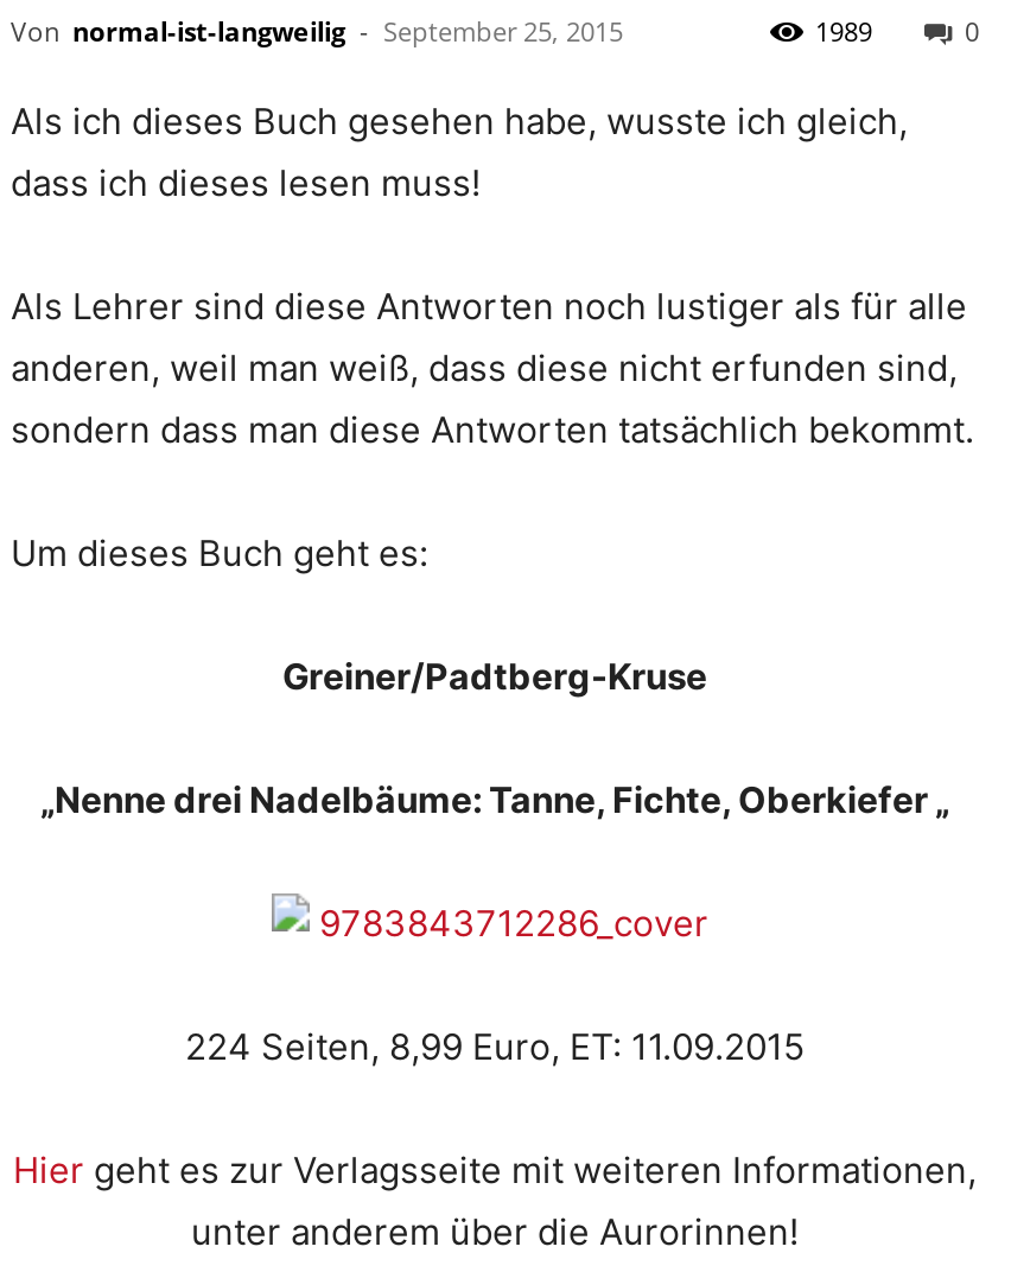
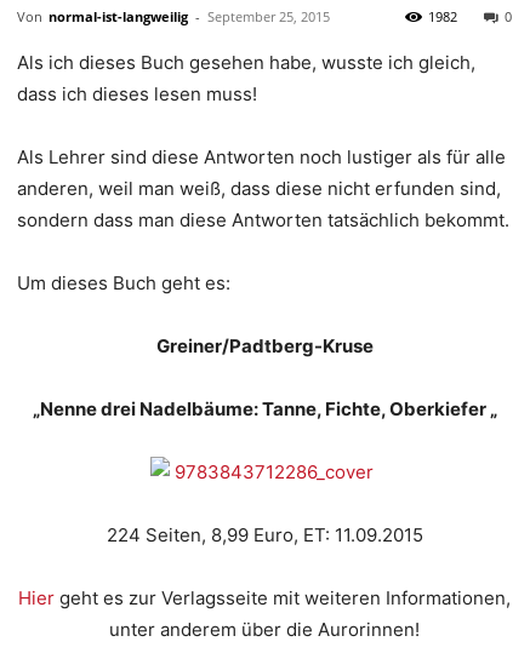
[815,13,872,49] 1989 -> [428,7,457,25] 1982

